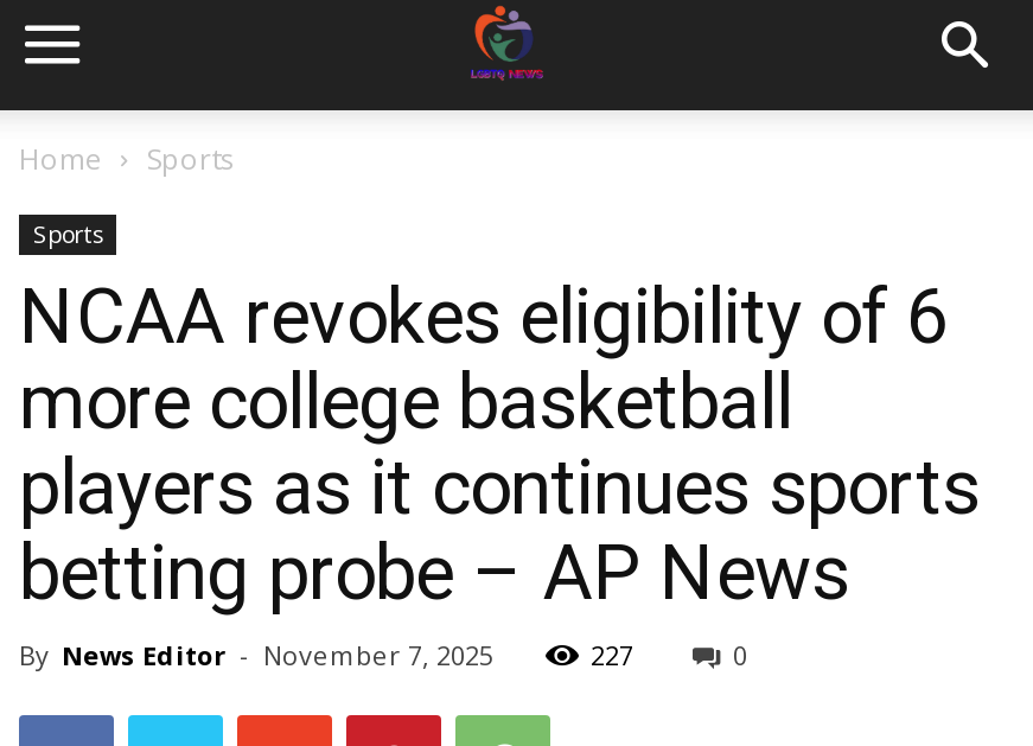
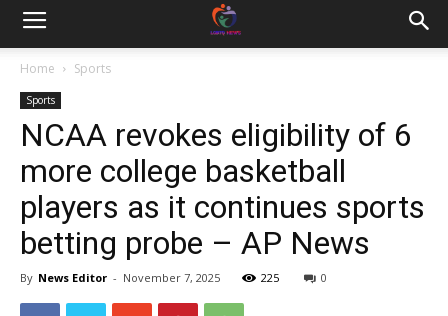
[591,637,633,672] 227 -> [261,270,279,285] 225

